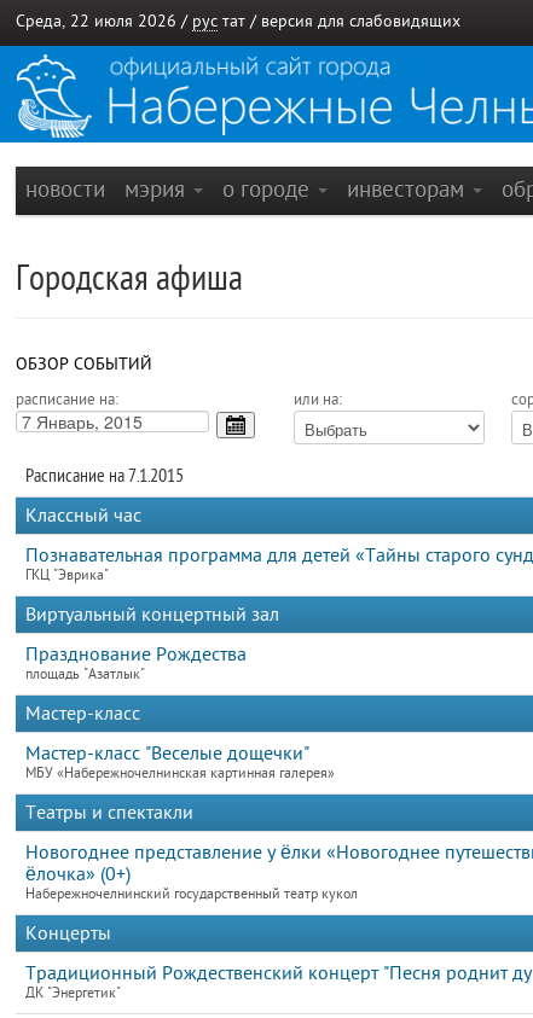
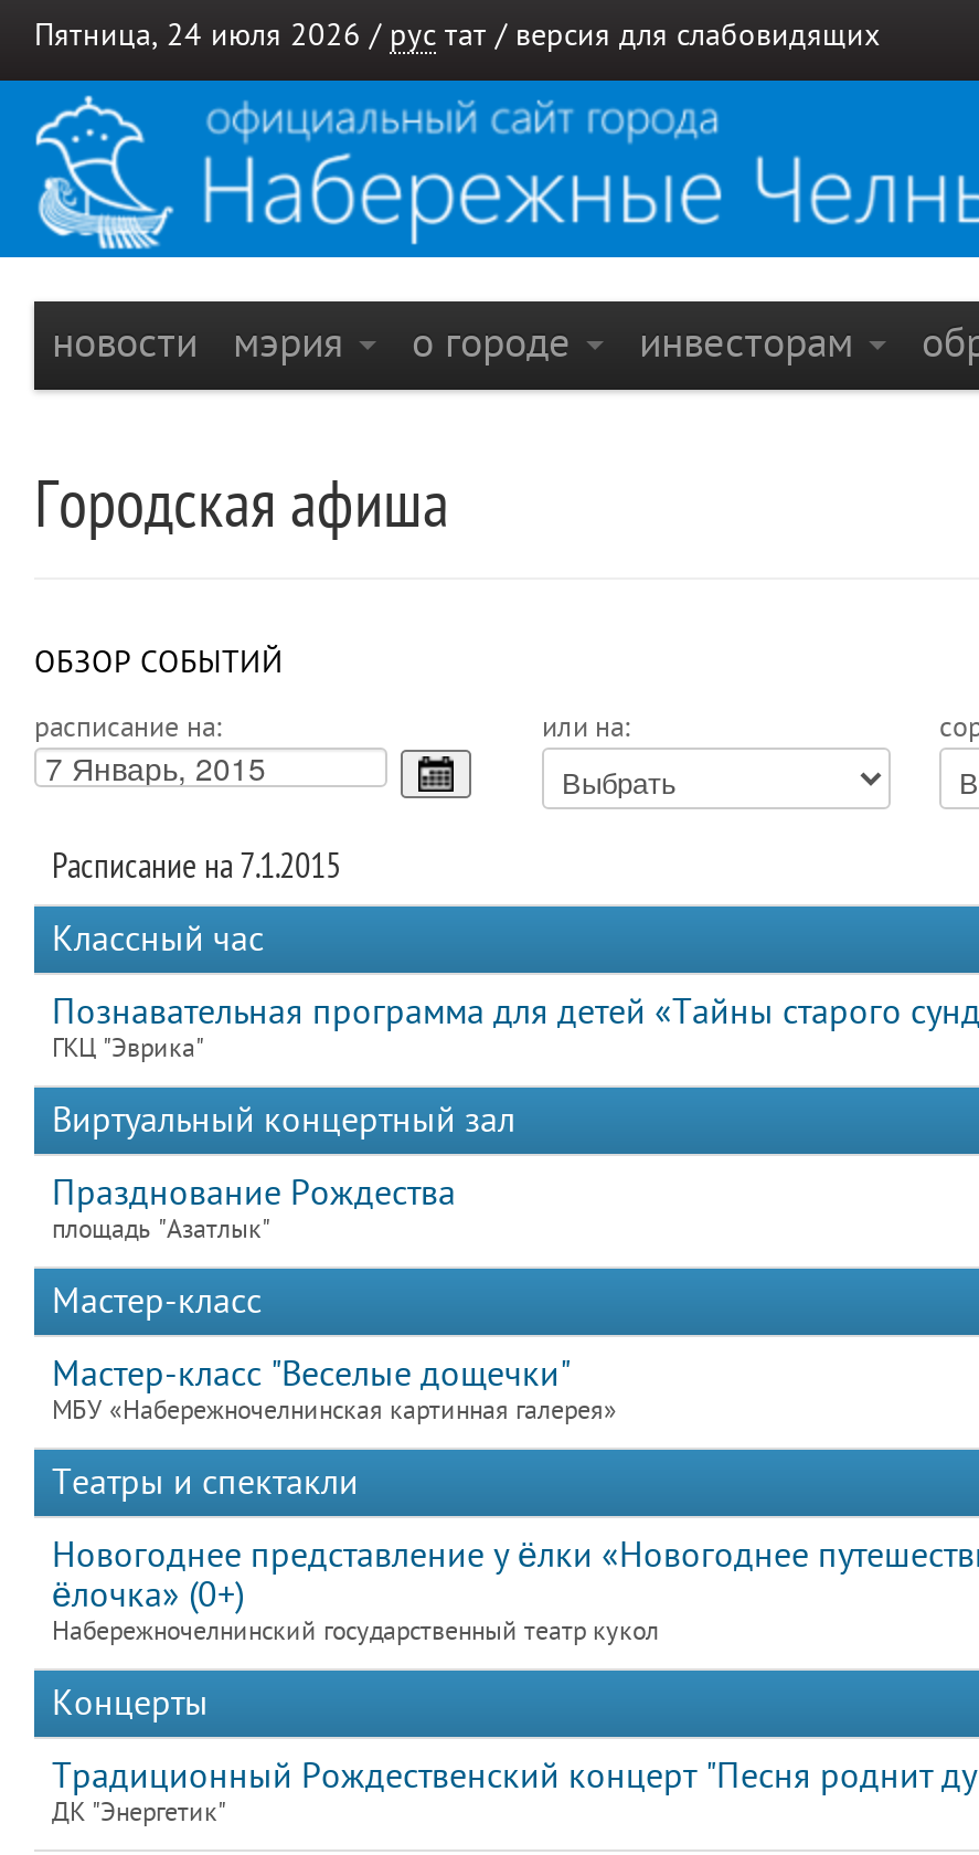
[16,12,460,30] Среда, 22 июля 2026 / рус тат / версия для слабовидящих -> [34,19,880,52] Пятница, 24 июля 2026 / рус тат / версия для слабовидящих

